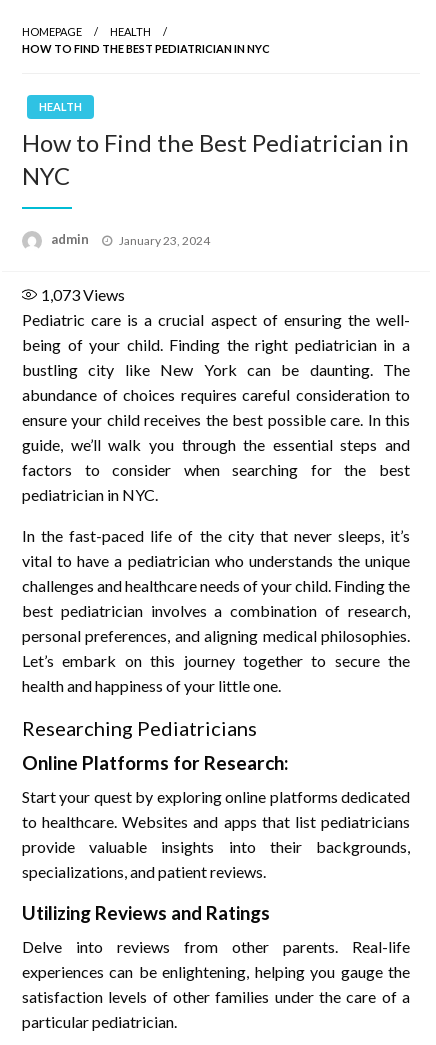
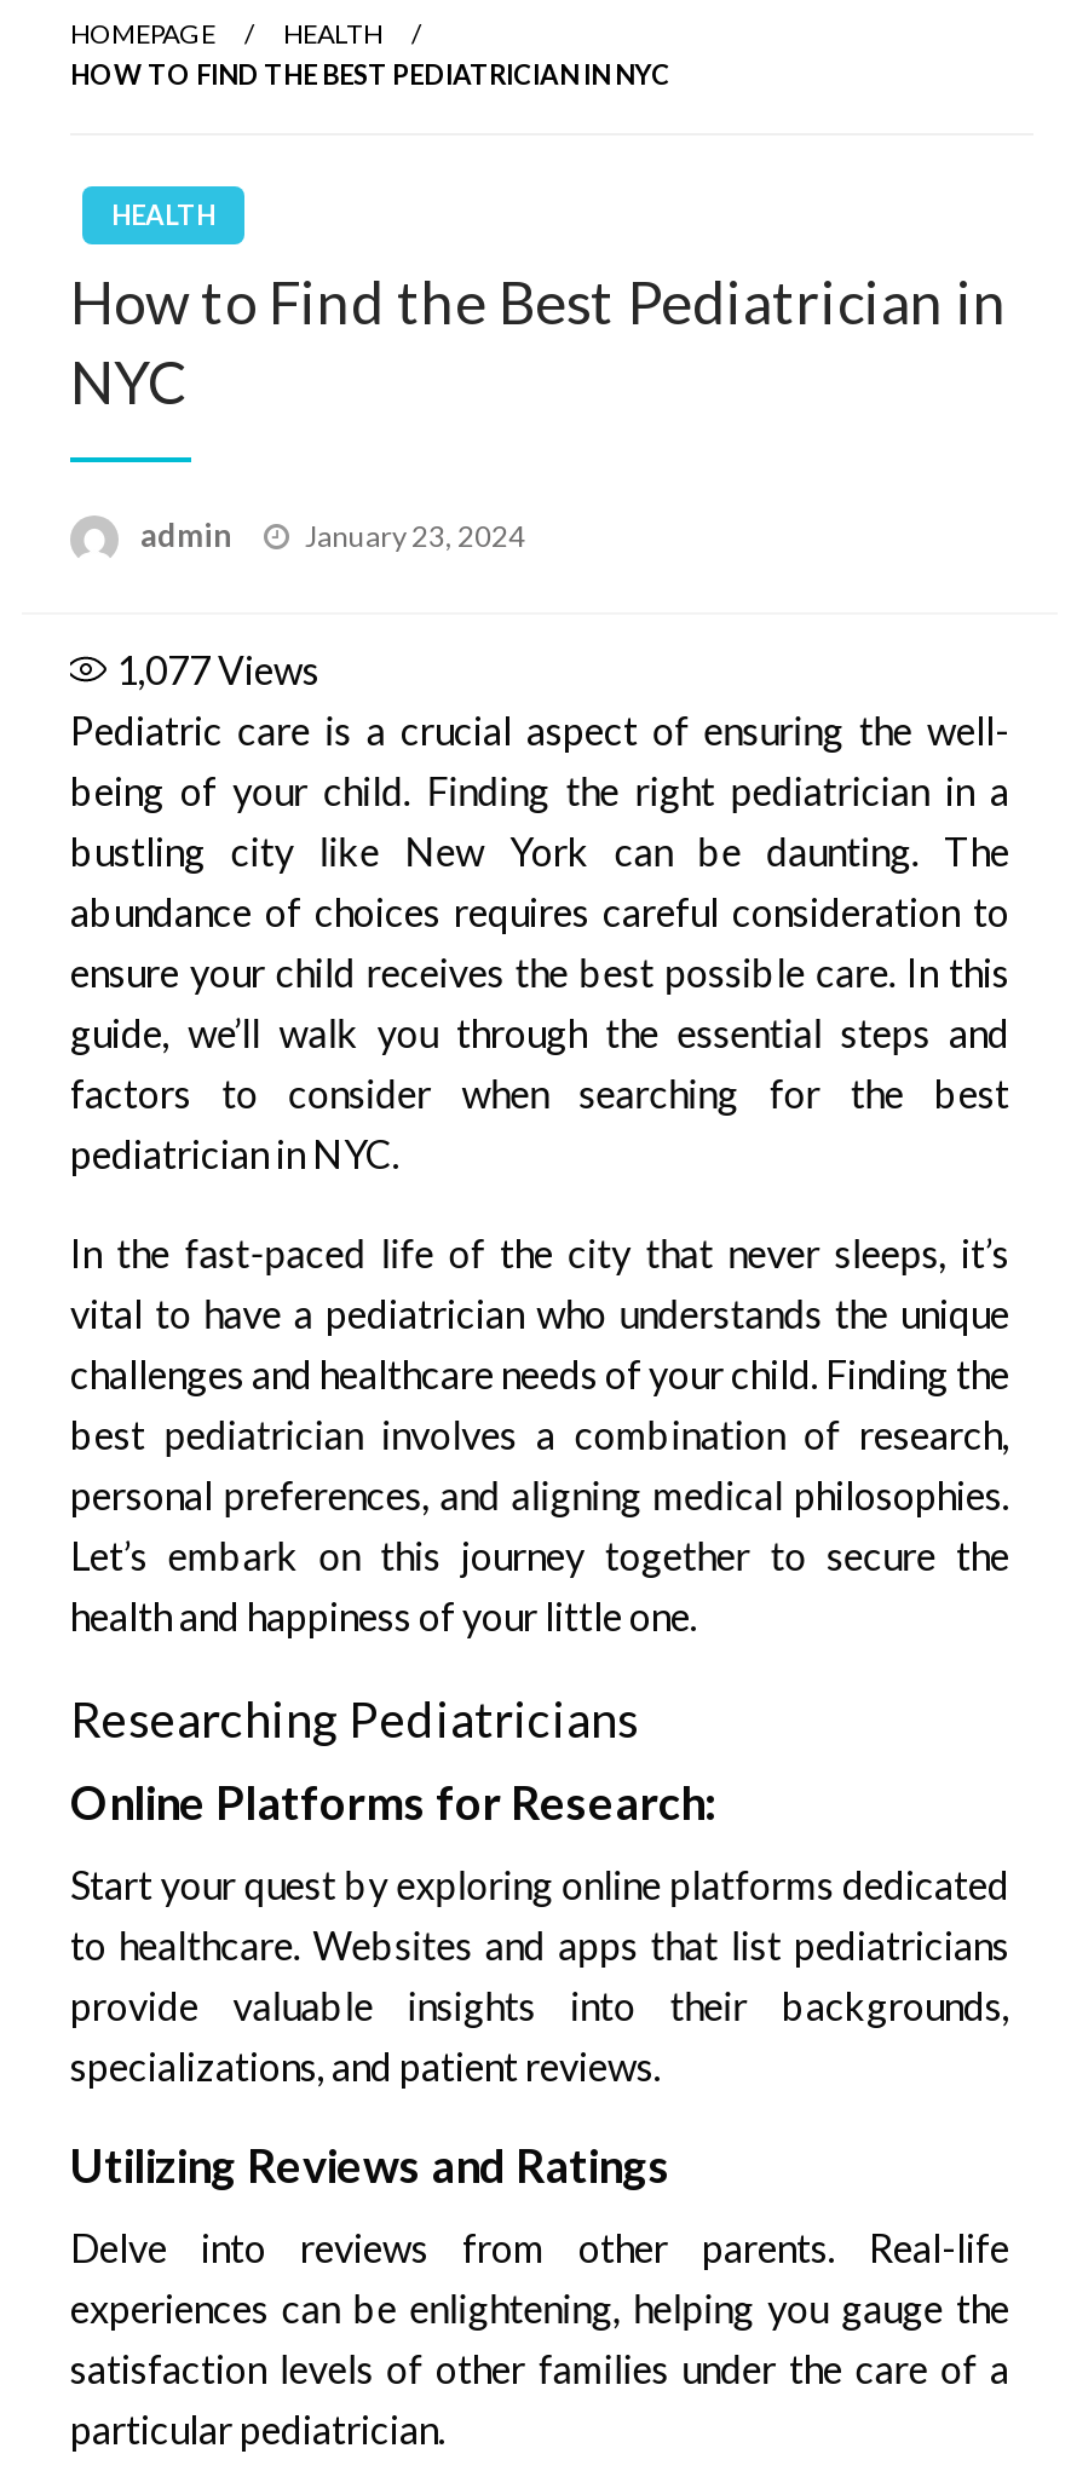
[41,285,125,304] 1,073Views -> [116,644,319,690] 1,077Views

